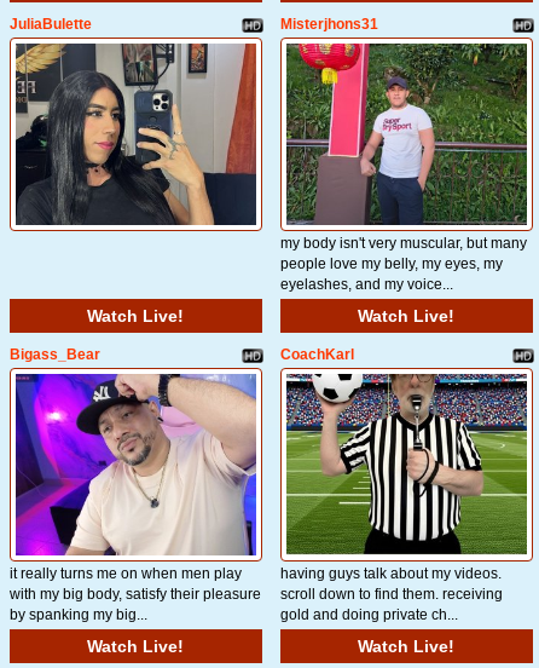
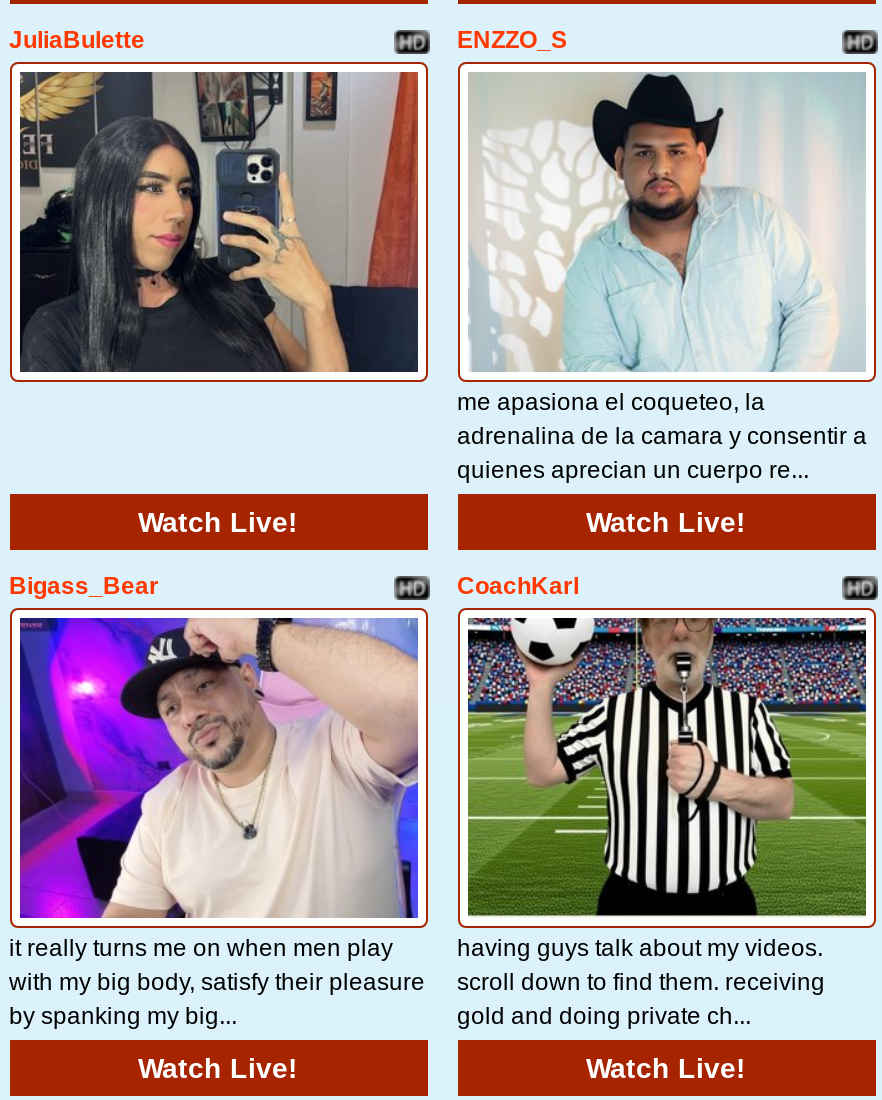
[280,16,378,33] Misterjhons31 -> [457,26,567,54] ENZZO_S
[280,42,528,293] [image] | my body isn't very muscular, but many | people love my belly, my eyes, my | eyelashes, and my voice... -> [457,72,867,484] [image] | me apasiona el coqueteo, la | adrenalina de la camara y consentir a | quienes aprecian un cuerpo re...

